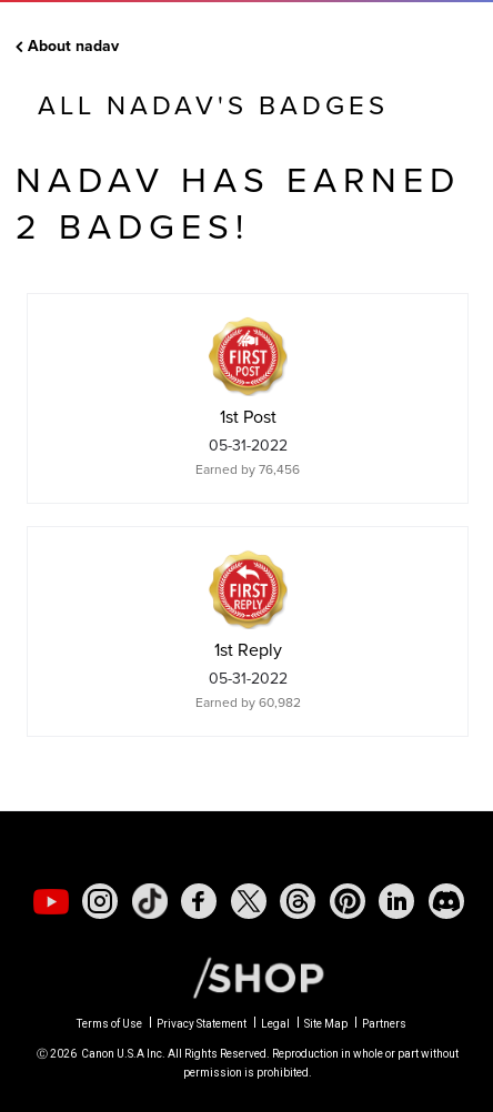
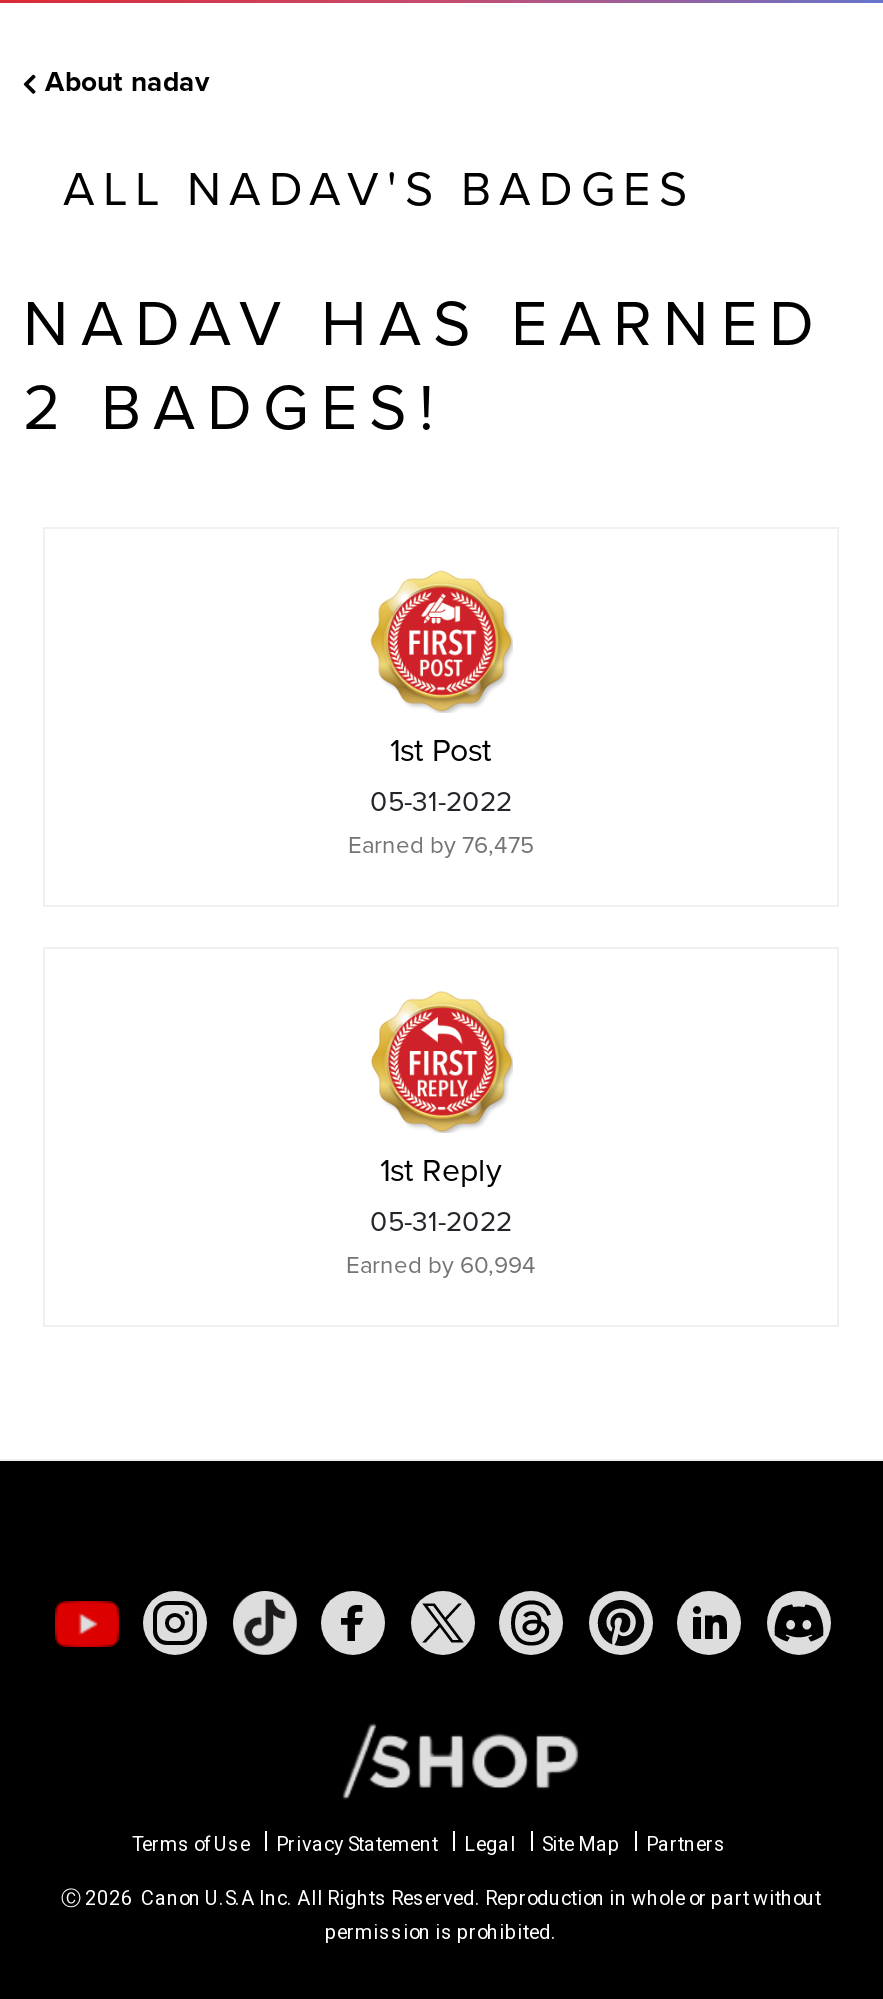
[195,459,300,478] Earned by 76,456 -> [348,827,534,861] Earned by 76,475
[195,693,300,711] Earned by 60,982 -> [346,1247,536,1281] Earned by 60,994

